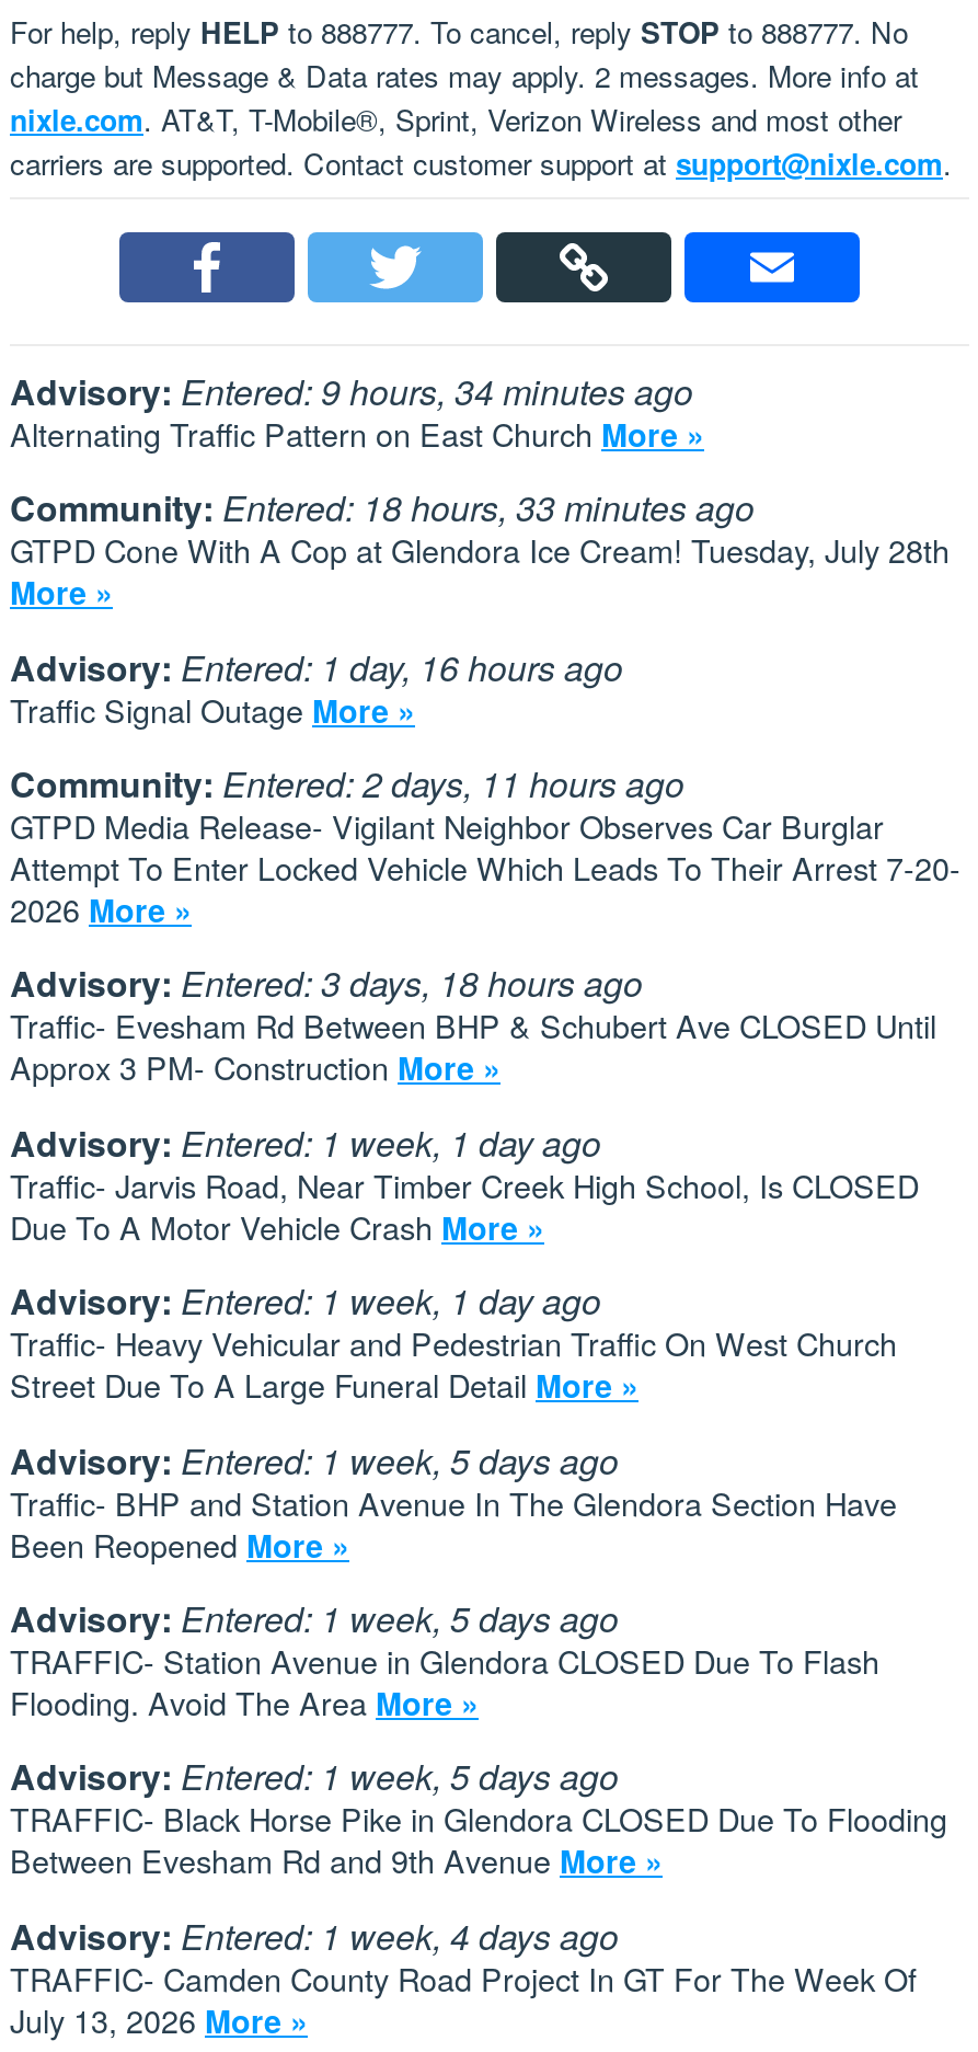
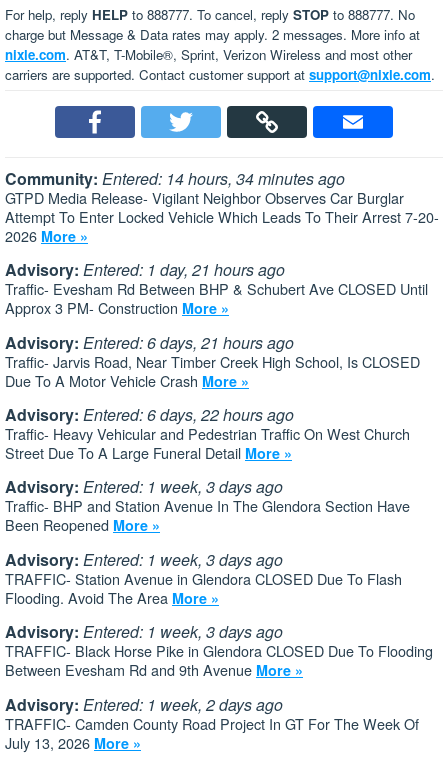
[10,365,950,809] Advisory: Entered: 9 hours, 34 minutes ago | Alternating Traffic Pattern on East Church More » | Community: Entered: 18 hours, 33 minutes ago | GTPD Cone With A Cop at Glendora Ice Cream! Tuesday, July 28th | More » | Advisory: Entered: 1 day, 16 hours ago | Traffic Signal Outage More » | Community: Entered: 2 days, 11 hours ago -> [5,167,345,190] Community: Entered: 14 hours, 34 minutes ago
[10,958,643,1009] Advisory: Entered: 3 days, 18 hours ago -> [5,258,285,281] Advisory: Entered: 1 day, 21 hours ago
[10,1117,601,1167] Advisory: Entered: 1 week, 1 day ago -> [5,331,294,354] Advisory: Entered: 6 days, 21 hours ago
[10,1275,601,1326] Advisory: Entered: 1 week, 1 day ago -> [5,403,294,426] Advisory: Entered: 6 days, 22 hours ago
[10,1434,619,1484] Advisory: Entered: 1 week, 5 days ago -> [5,475,283,498] Advisory: Entered: 1 week, 3 days ago
[10,1593,619,1643] Advisory: Entered: 1 week, 5 days ago -> [5,548,283,571] Advisory: Entered: 1 week, 3 days ago
[10,1751,619,1802] Advisory: Entered: 1 week, 5 days ago -> [5,620,283,643] Advisory: Entered: 1 week, 3 days ago
[10,1910,619,1960] Advisory: Entered: 1 week, 4 days ago -> [5,692,283,715] Advisory: Entered: 1 week, 2 days ago

